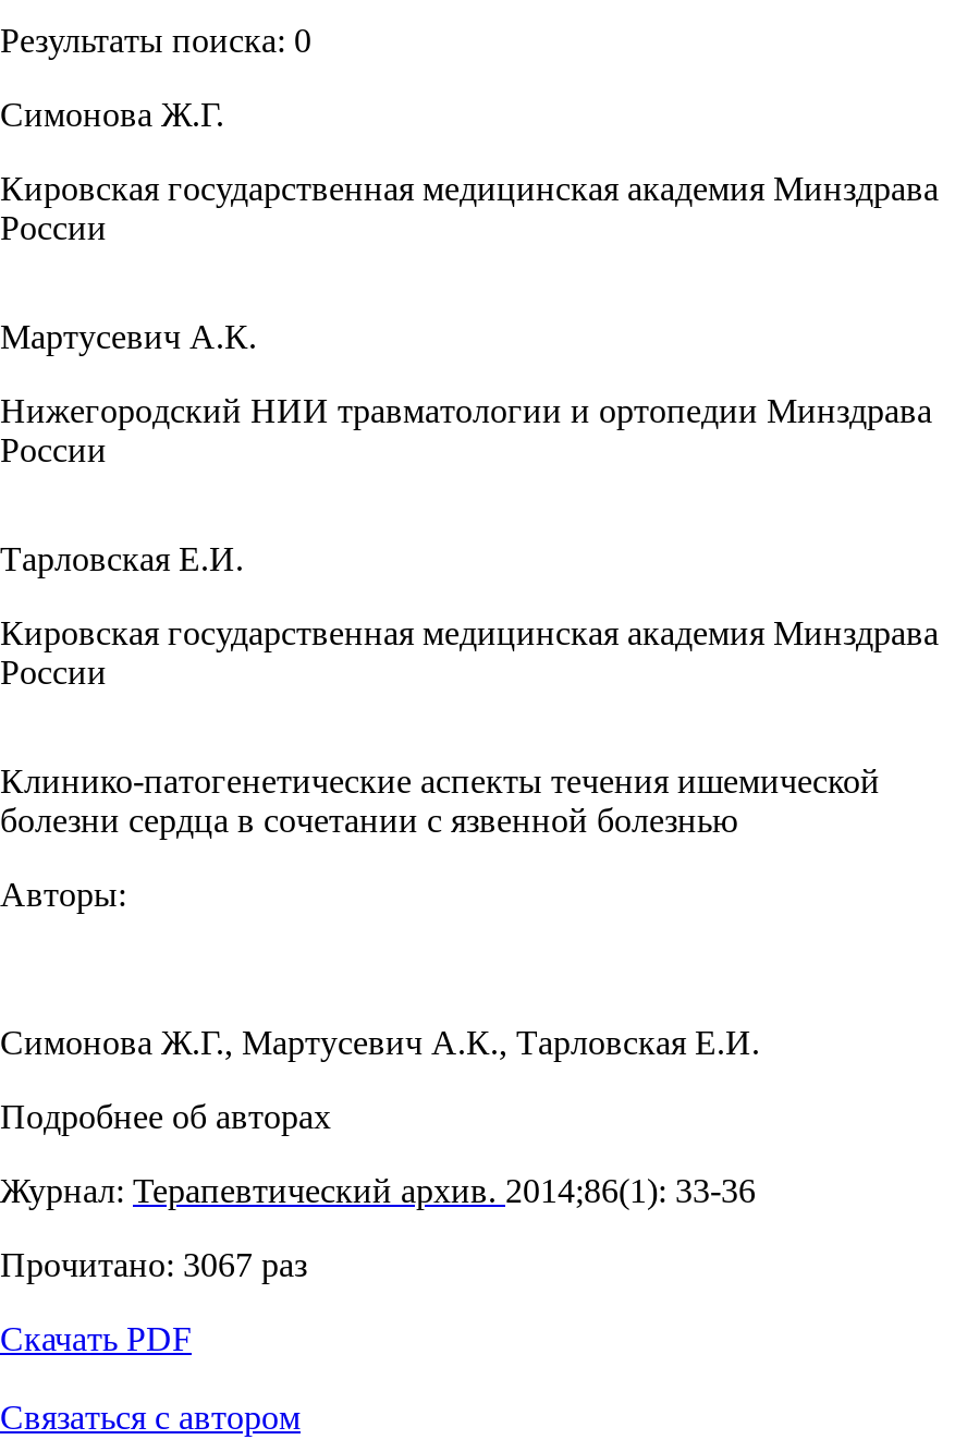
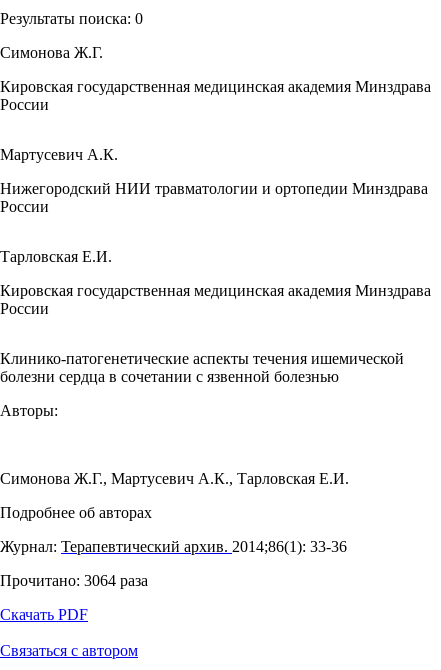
[0,1246,307,1283] Прочитано: 3067 раз -> [0,572,148,589] Прочитано: 3064 раза

